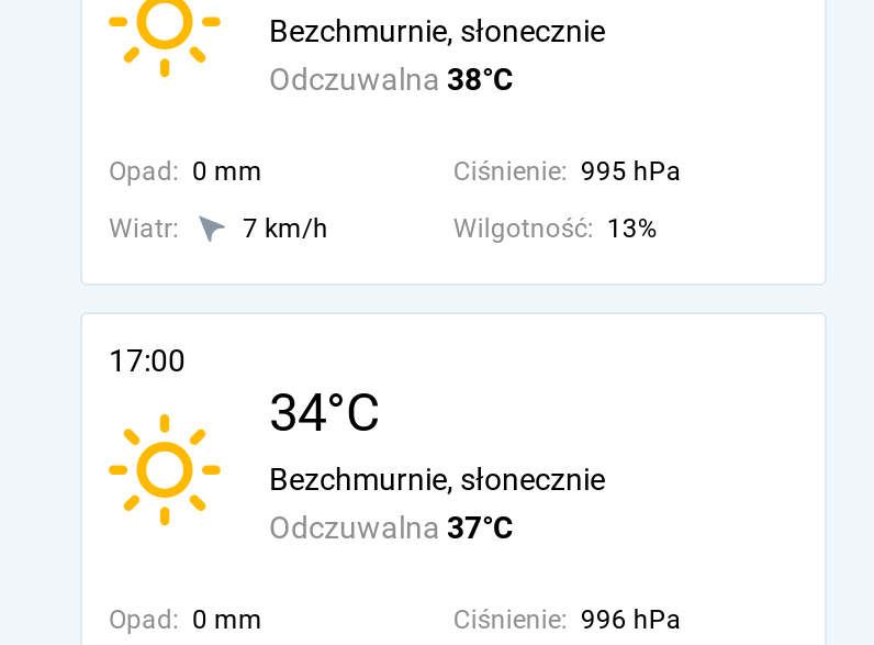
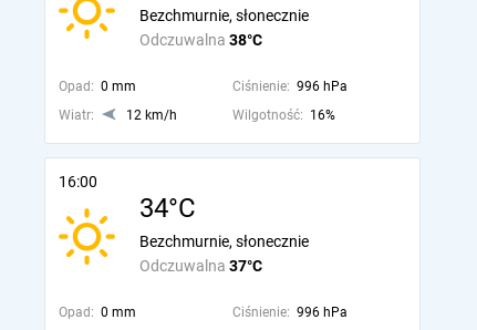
[453,156,682,187] Ciśnienie: 995 hPa -> [232,79,347,94] Ciśnienie: 996 hPa
[243,213,328,244] 7 km/h -> [126,107,177,123] 12 km/h
[453,213,657,244] Wilgotność: 13% -> [232,107,335,123] Wilgotność: 16%
[109,343,186,378] 17:00 -> [59,173,97,190] 16:00

